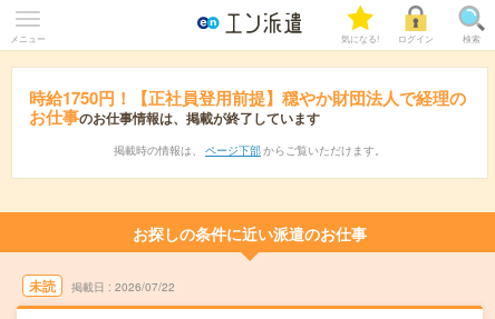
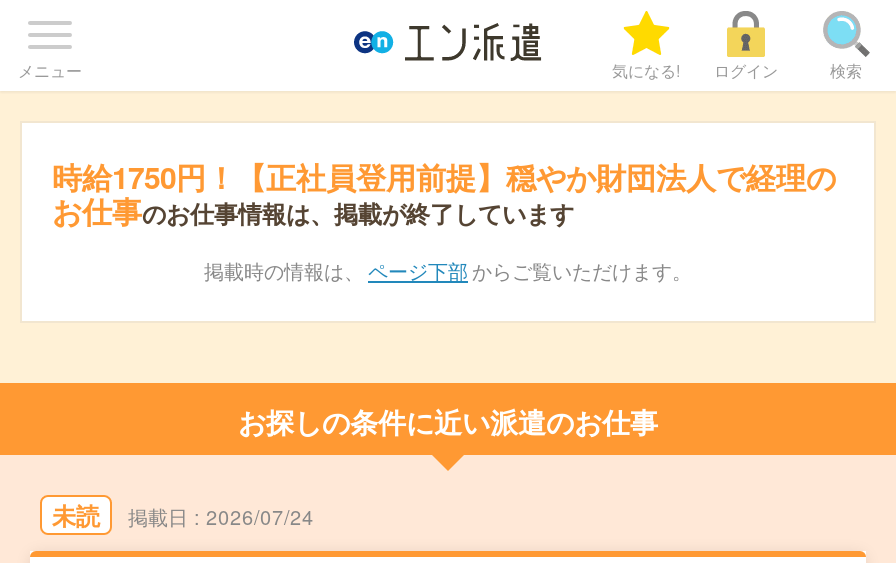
[115,279,175,295] 2026/07/22 -> [206,503,314,531] 2026/07/24

